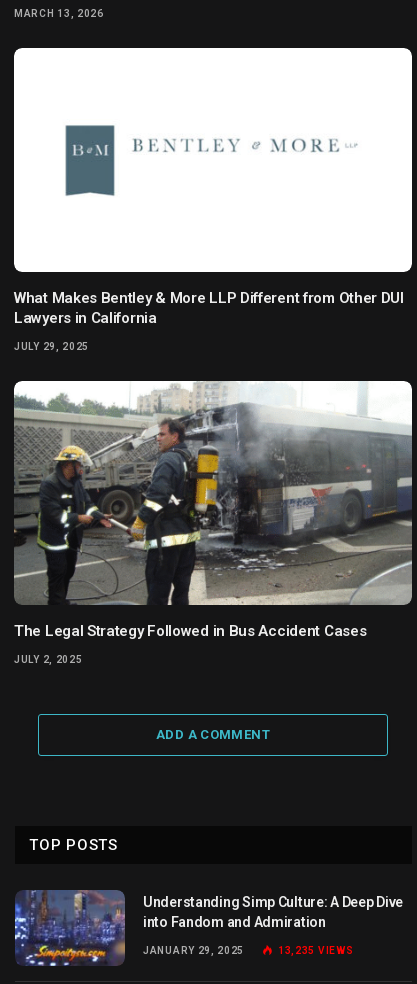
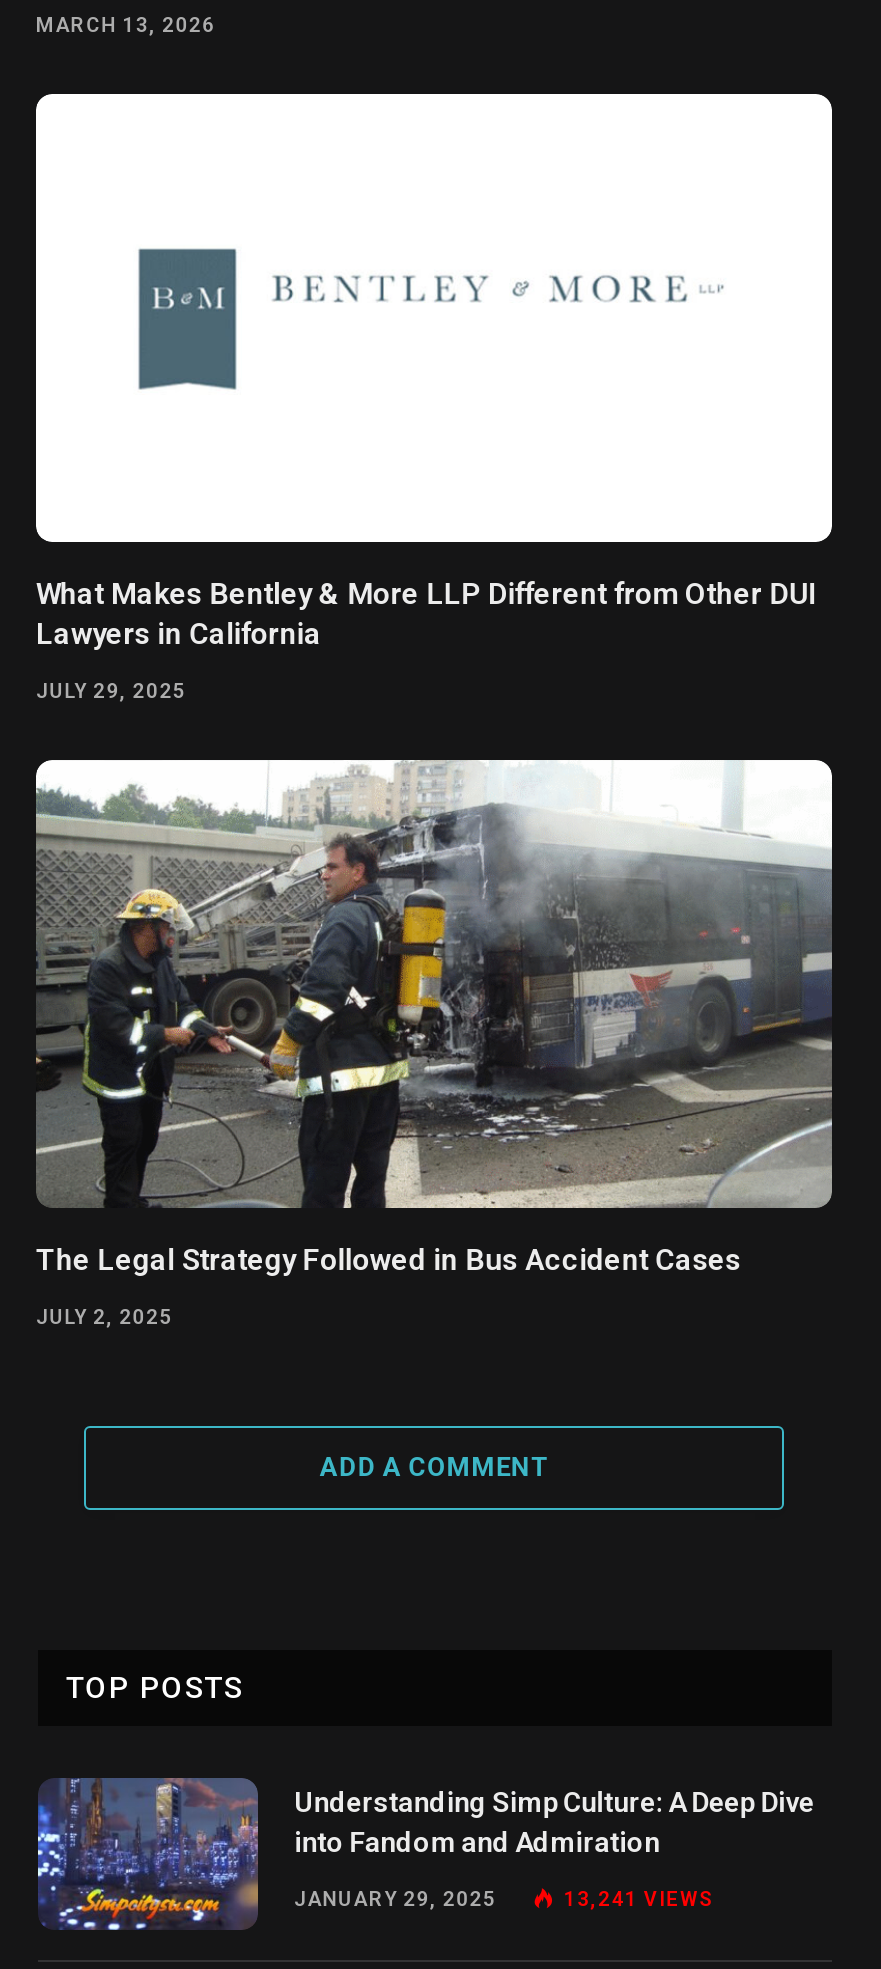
[278,945,353,956] 13,235 VIEWS -> [564,1888,715,1910] 13,241 VIEWS

